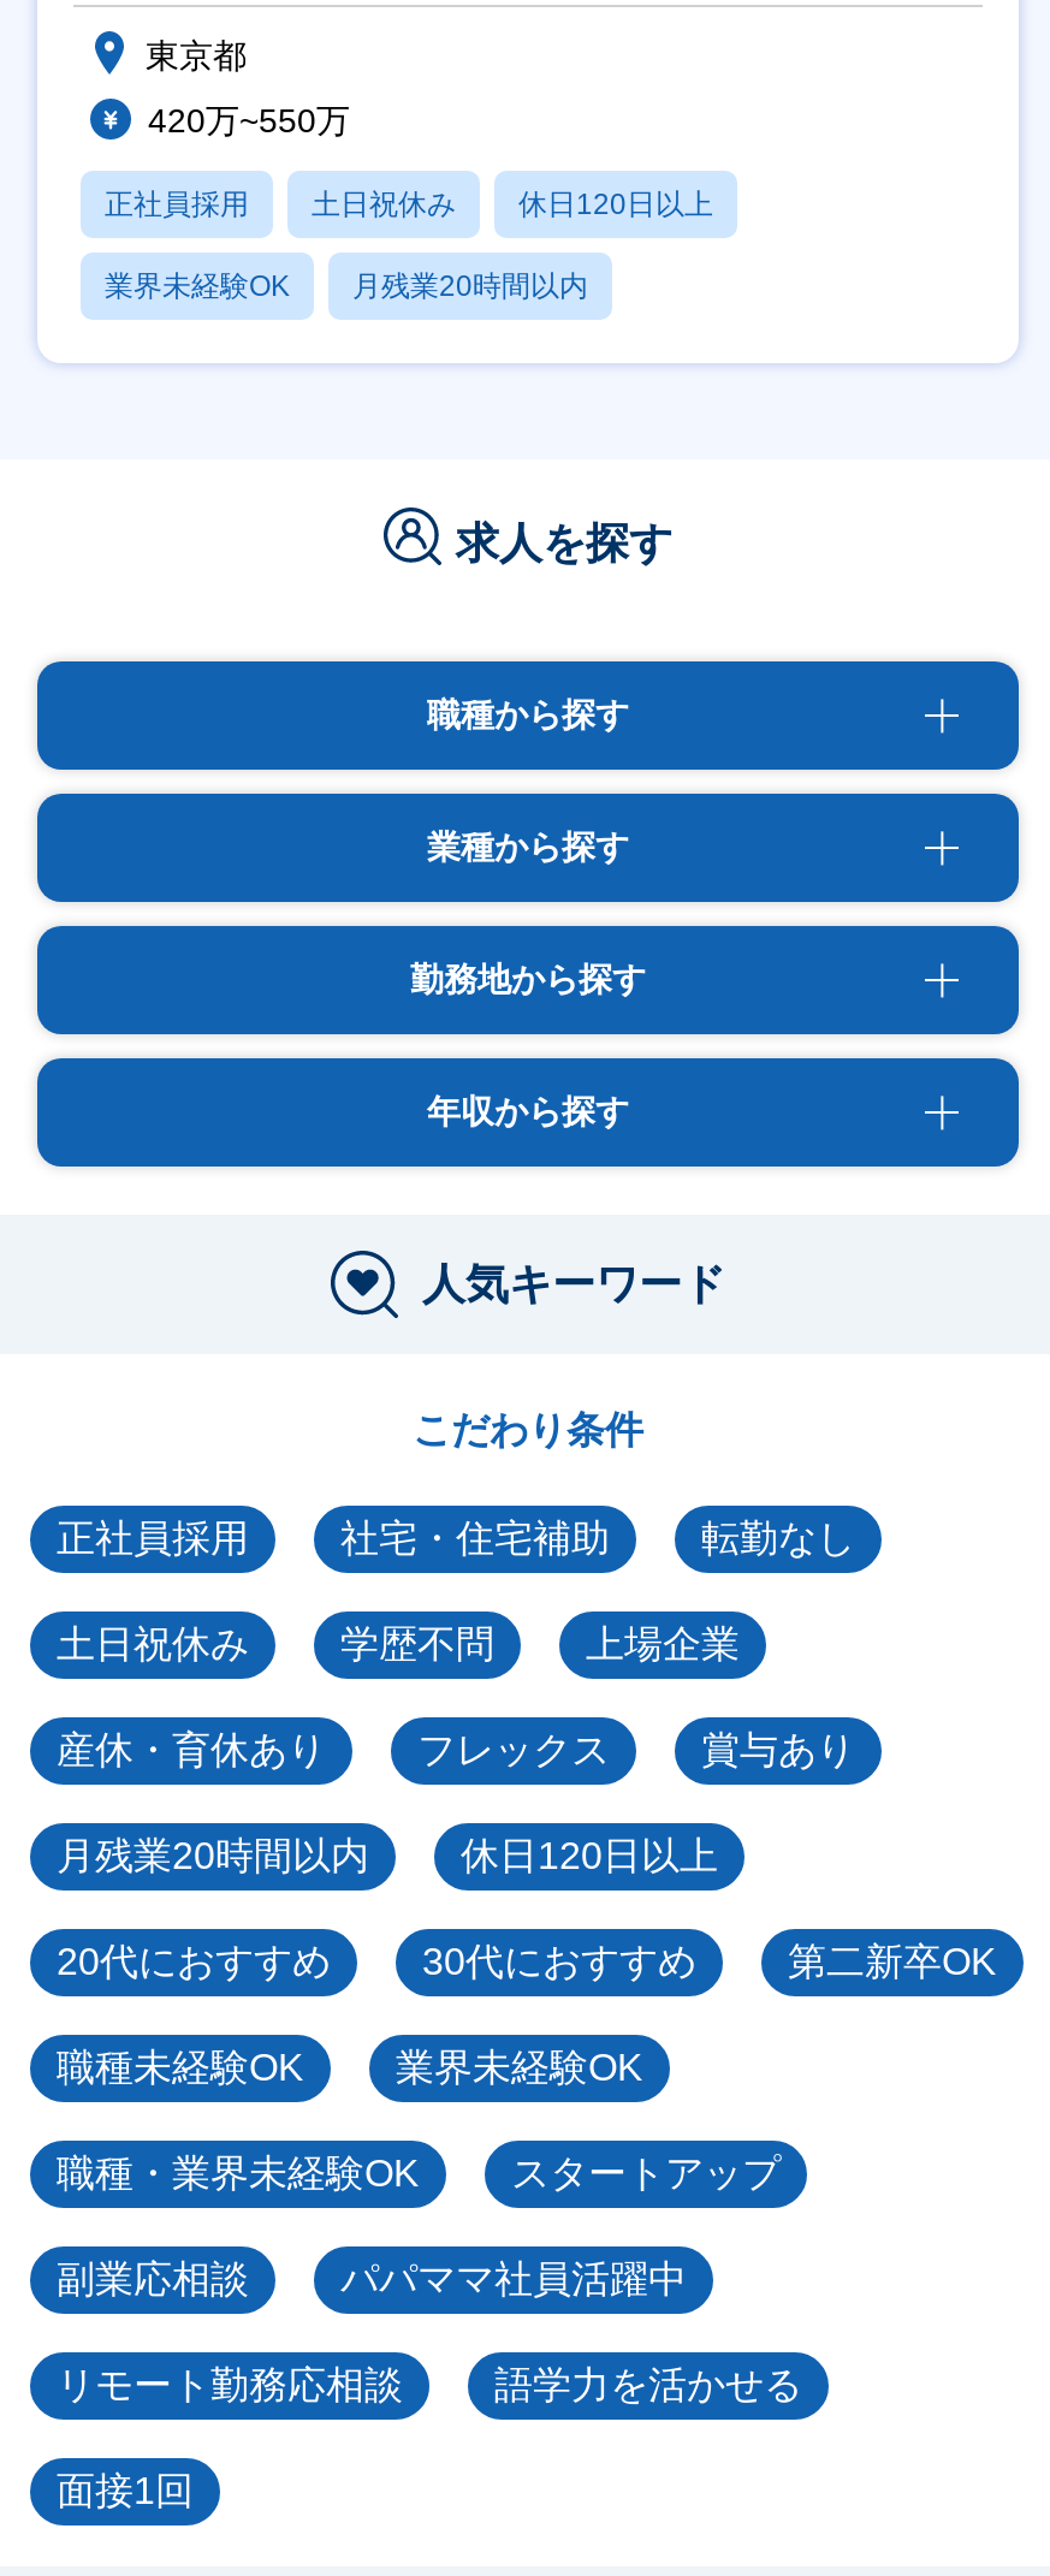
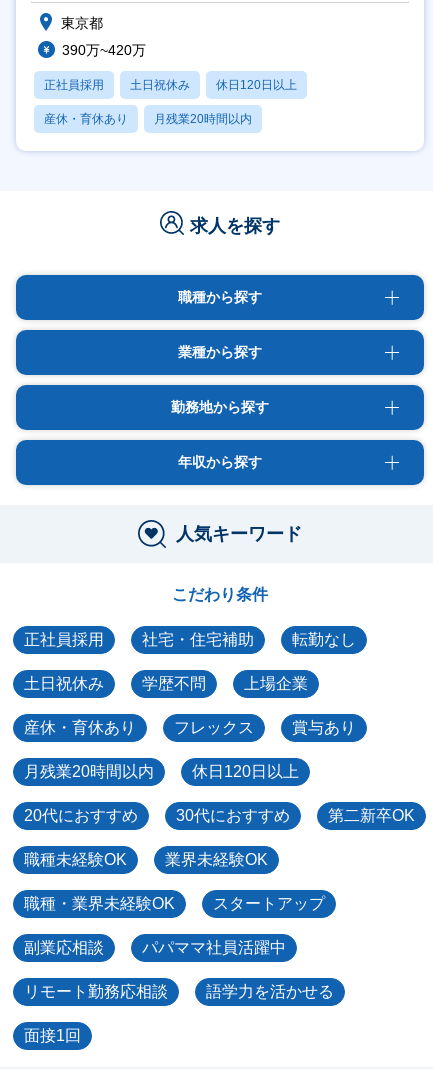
[148,101,350,140] 420万~550万 -> [62,42,146,58] 390万~420万
[105,270,290,303] 業界未経験OK -> [44,112,128,126] 産休・育休あり

